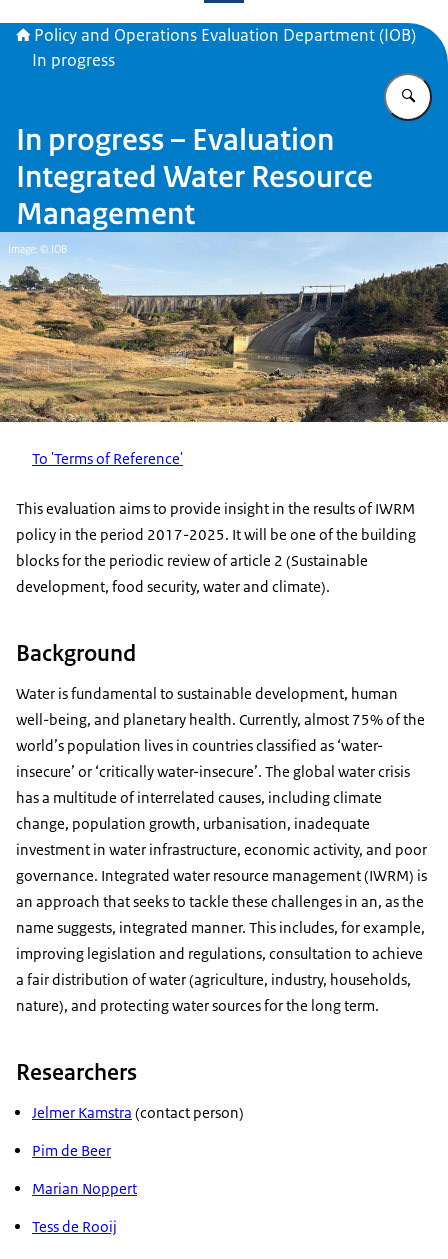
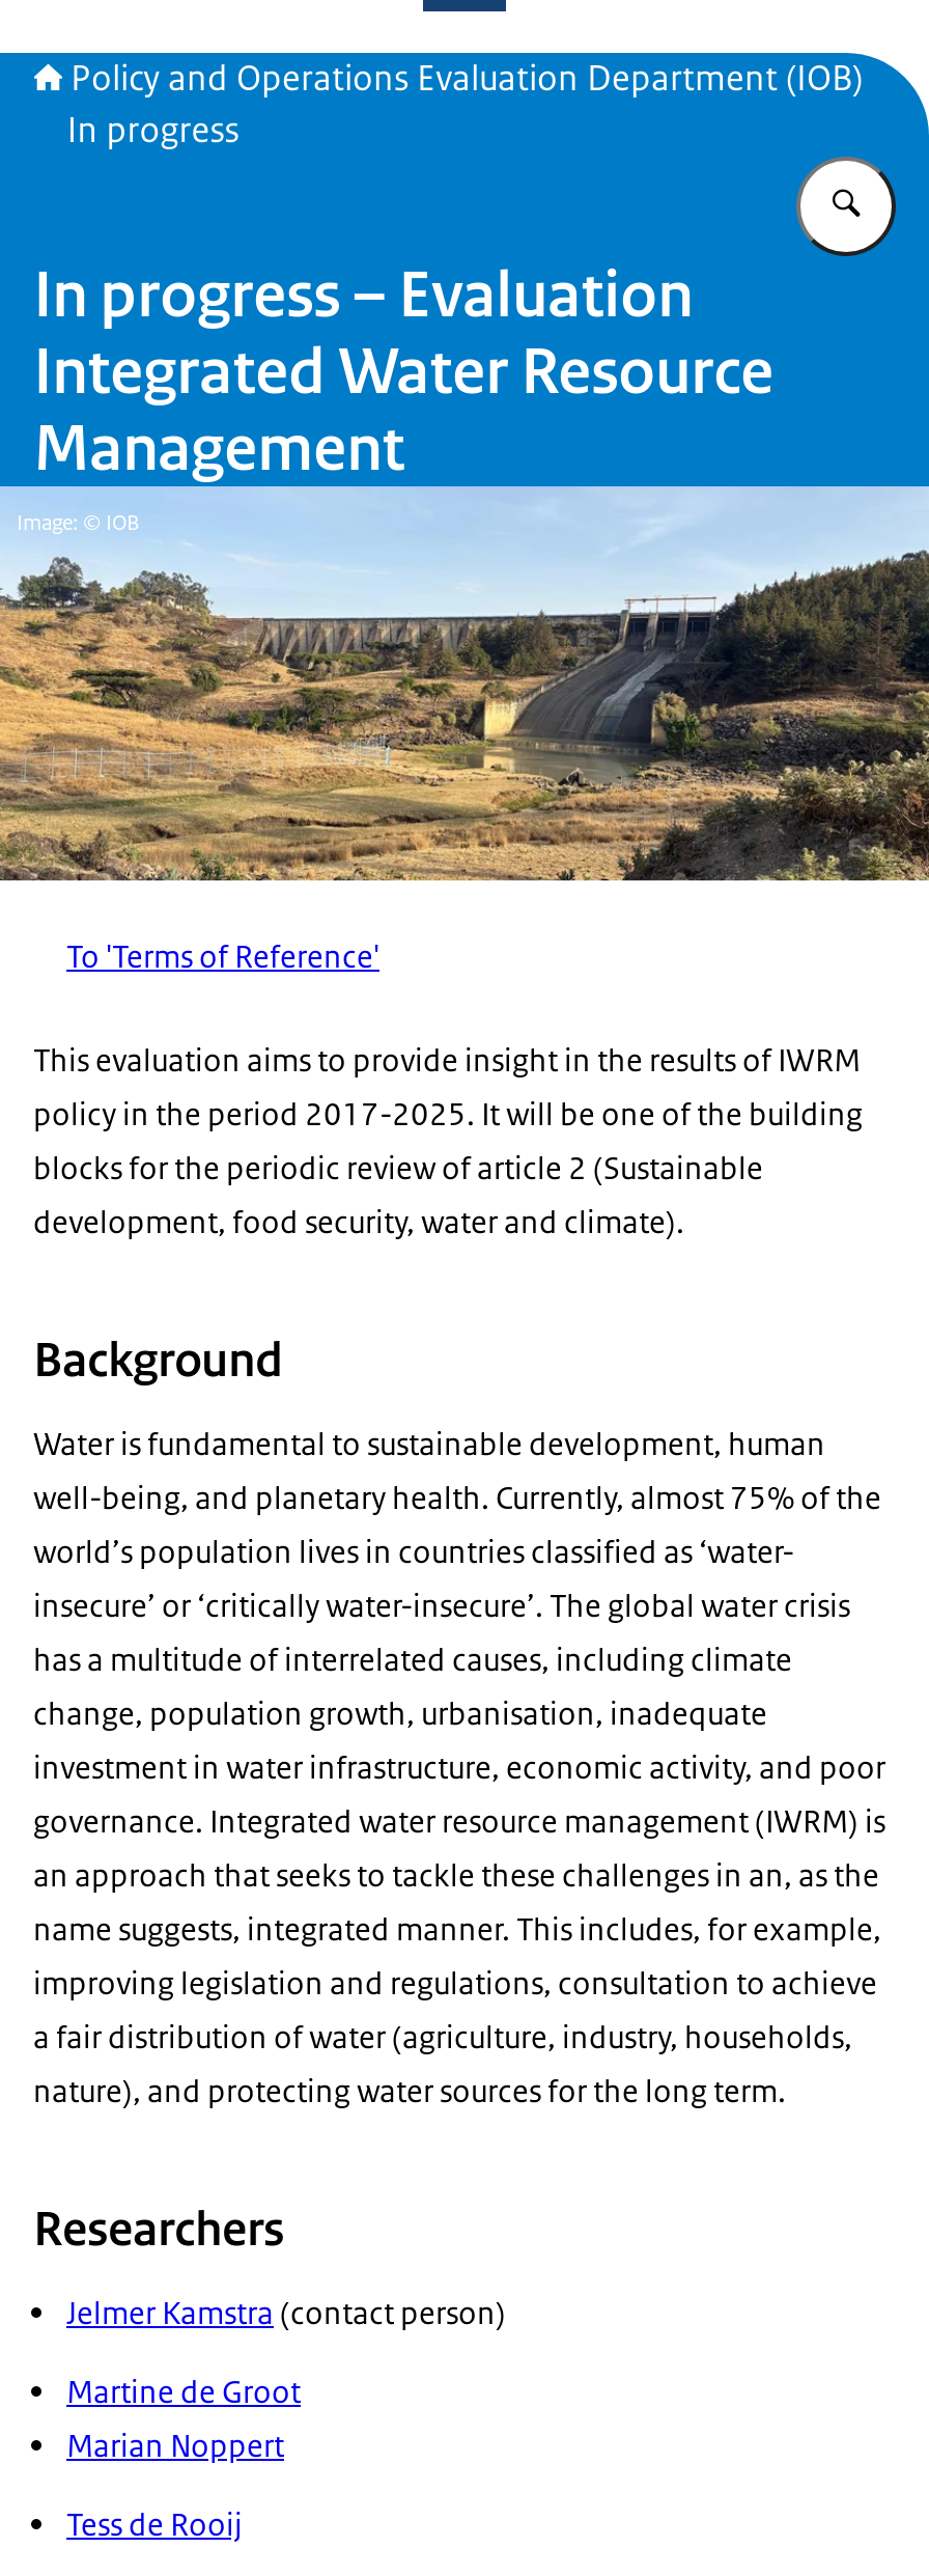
[32,1141,111,1160] Pim de Beer -> [66,2373,301,2412] Martine de Groot

